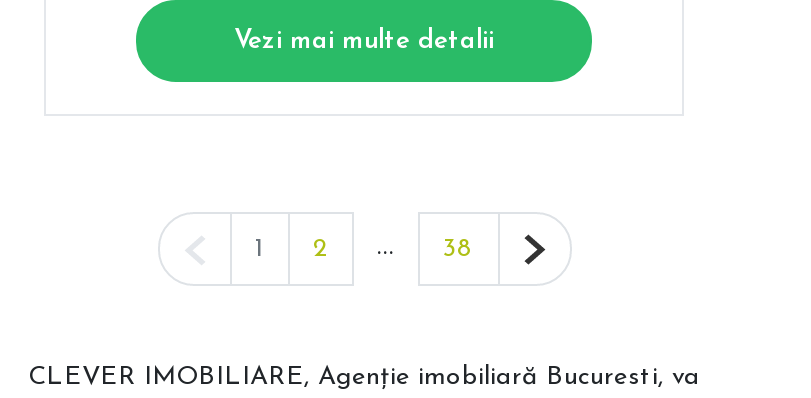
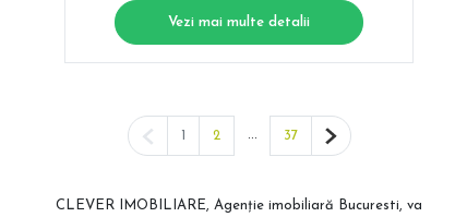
[443,236,473,262] 38 -> [283,128,297,143] 37

